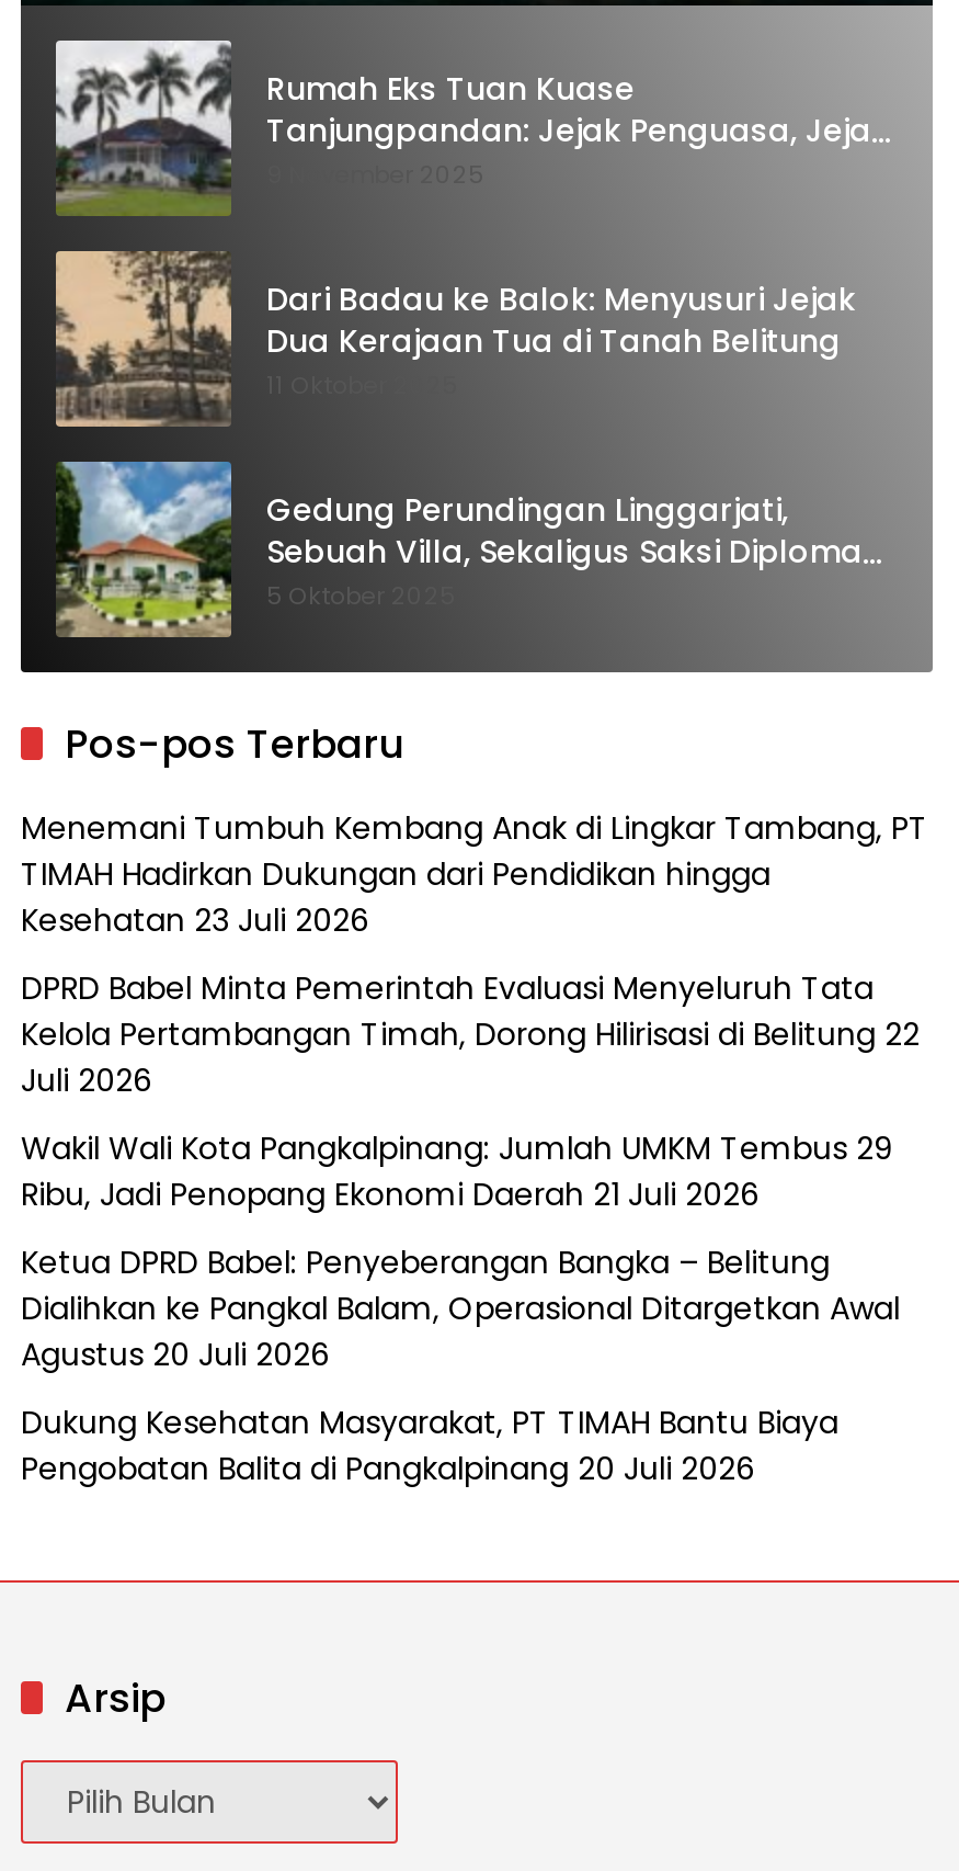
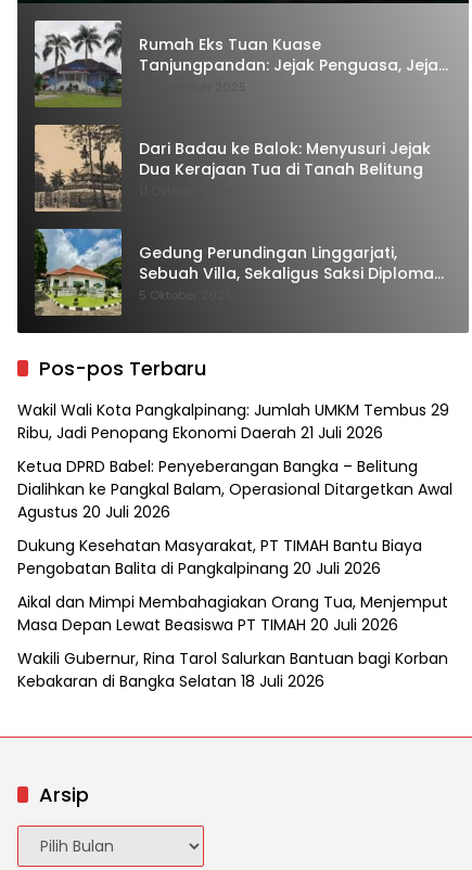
[21,807,928,1103] Menemani Tumbuh Kembang Anak di Lingkar Tambang, PT | TIMAH Hadirkan Dukungan dari Pendidikan hingga | Kesehatan 23 Juli 2026 | DPRD Babel Minta Pemerintah Evaluasi Menyeluruh Tata | Kelola Pertambangan Timah, Dorong Hilirisasi di Belitung 22 | Juli 2026 -> none
moved [21,1127,900,1491] -> [17,399,452,579]: Wakil Wali Kota Pangkalpinang: Jumlah UMKM Tembus 29 | Ribu, Jadi Penopang Ekonomi Daerah 21 Juli 2026 | Ketua DPRD Babel: Penyeberangan Bangka – Belitung | Dialihkan ke Pangkal Balam, Operasional Ditargetkan Awal | Agustus 20 Juli 2026 | Dukung Kesehatan Masyarakat, PT TIMAH Bantu Biaya | Pengobatan Balita di Pangkalpinang 20 Juli 2026
none -> [17,591,448,692] Aikal dan Mimpi Membahagiakan Orang Tua, Menjemput | Masa Depan Lewat Beasiswa PT TIMAH 20 Juli 2026 | Wakili Gubernur, Rina Tarol Salurkan Bantuan bagi Korban | Kebakaran di Bangka Selatan 18 Juli 2026

